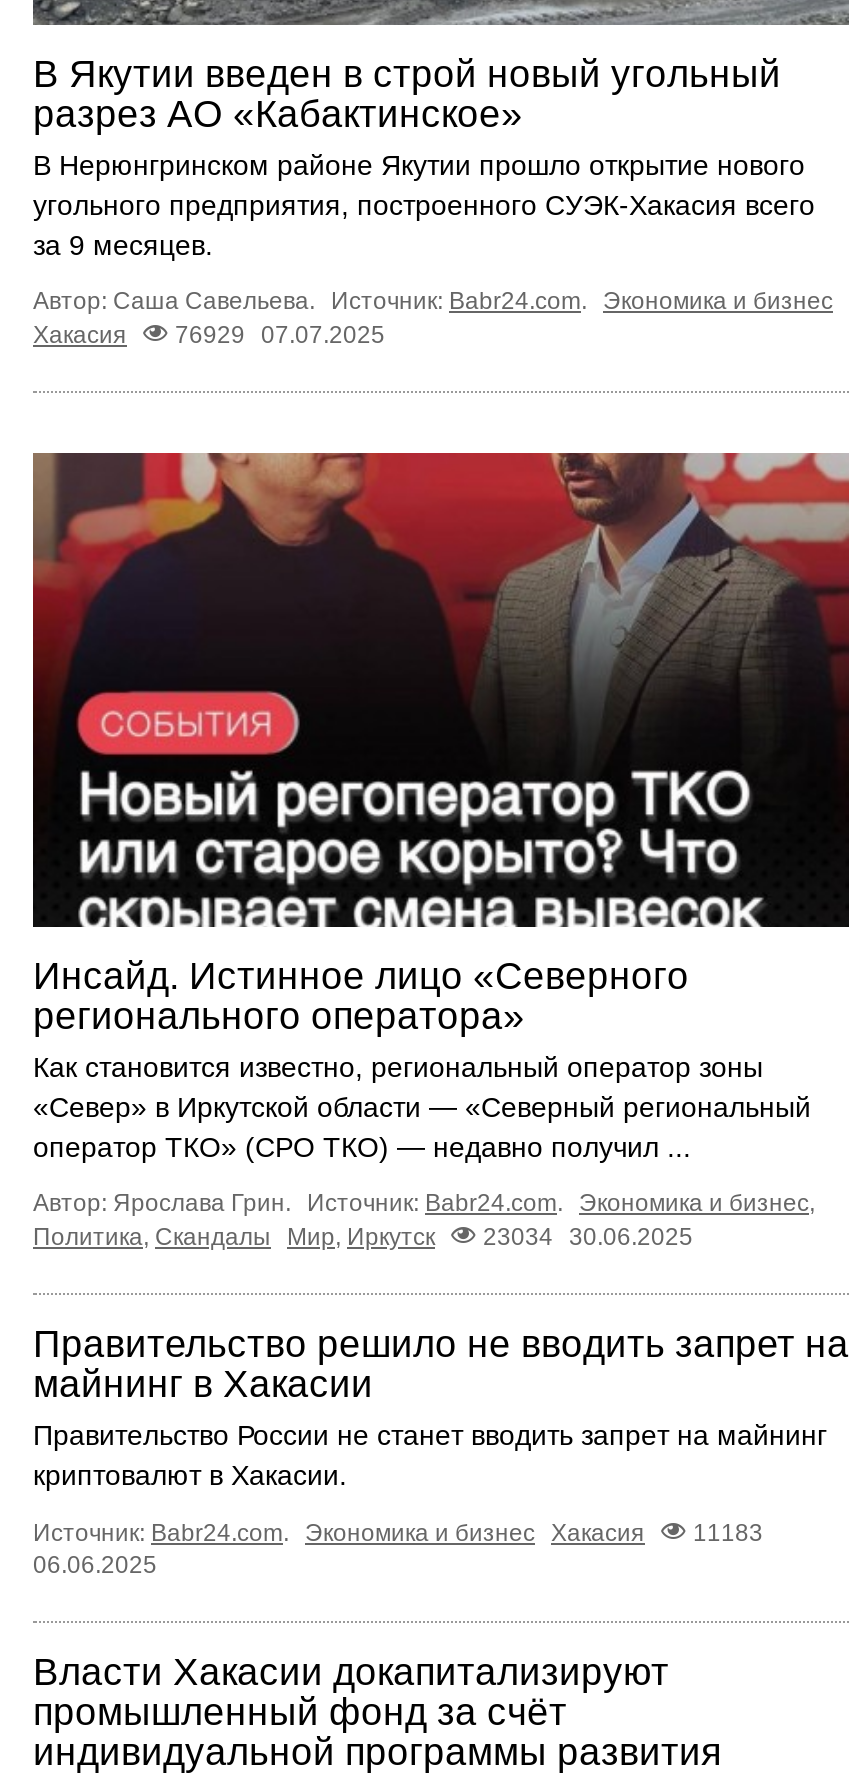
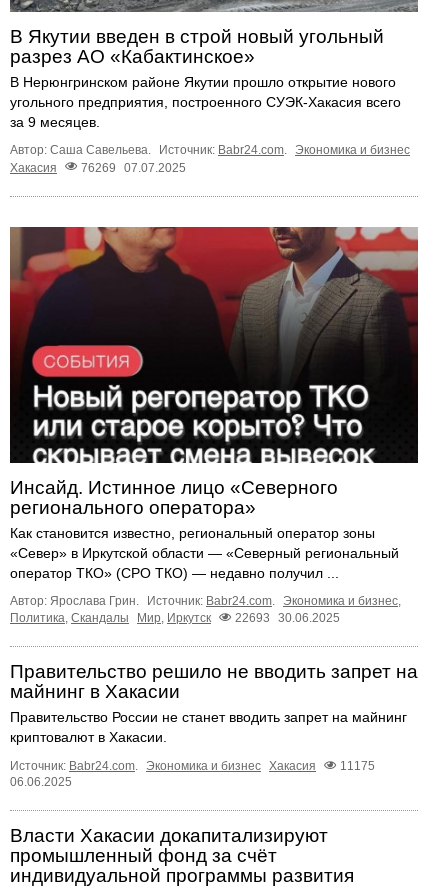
[33,321,385,349] Хакасия 76929 07.07.2025 -> [10,161,186,175] Хакасия 76269 07.07.2025
[33,1223,693,1251] Политика, Скандалы Мир, Иркутск 23034 30.06.2025 -> [10,611,340,625] Политика, Скандалы Мир, Иркутск 22693 30.06.2025
[33,1519,763,1547] Источник: Babr24.com. Экономика и бизнес Хакасия 11183 -> [10,759,375,773] Источник: Babr24.com. Экономика и бизнес Хакасия 11175

